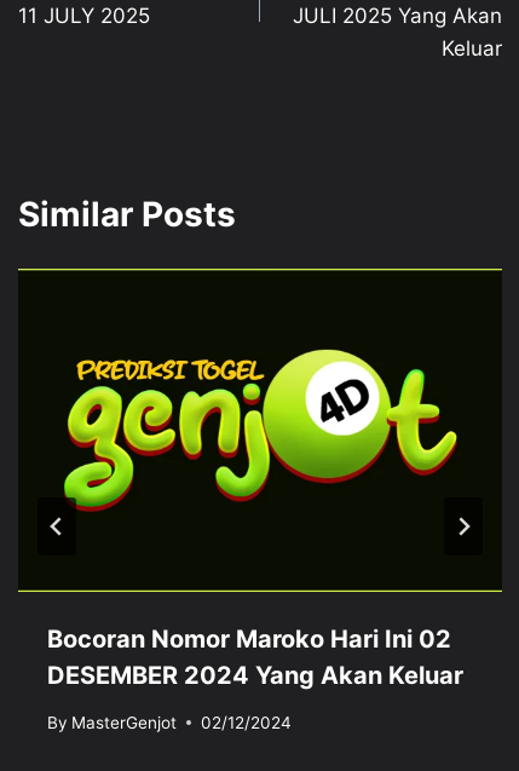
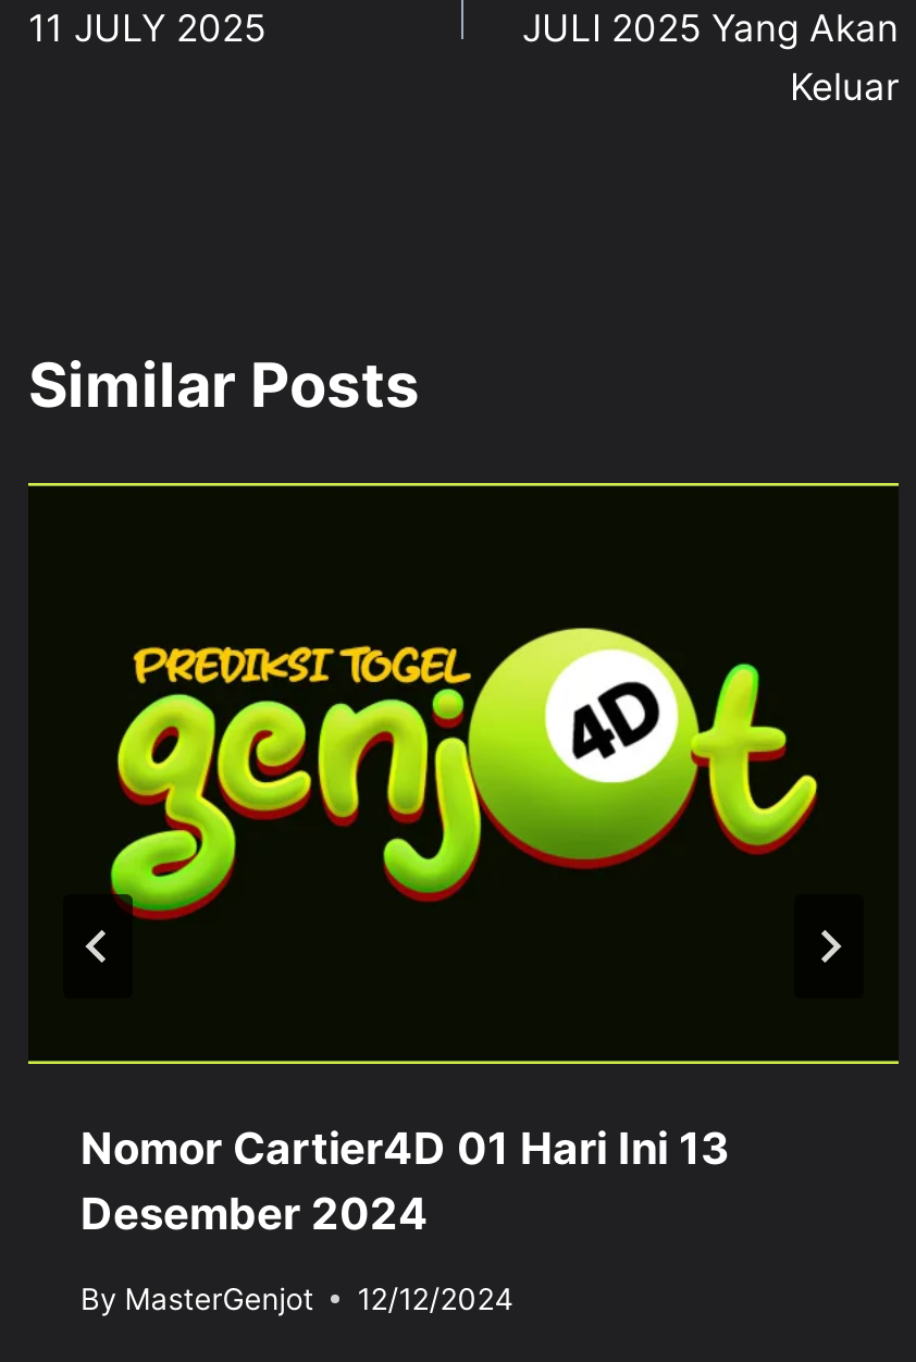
[47,625,463,690] Bocoran Nomor Maroko Hari Ini 02 | DESEMBER 2024 Yang Akan Keluar -> [81,1123,729,1240] Nomor Cartier4D 01 Hari Ini 13 | Desember 2024
[47,712,292,732] By MasterGenjot 02/12/2024 -> [81,1281,514,1315] By MasterGenjot 12/12/2024

